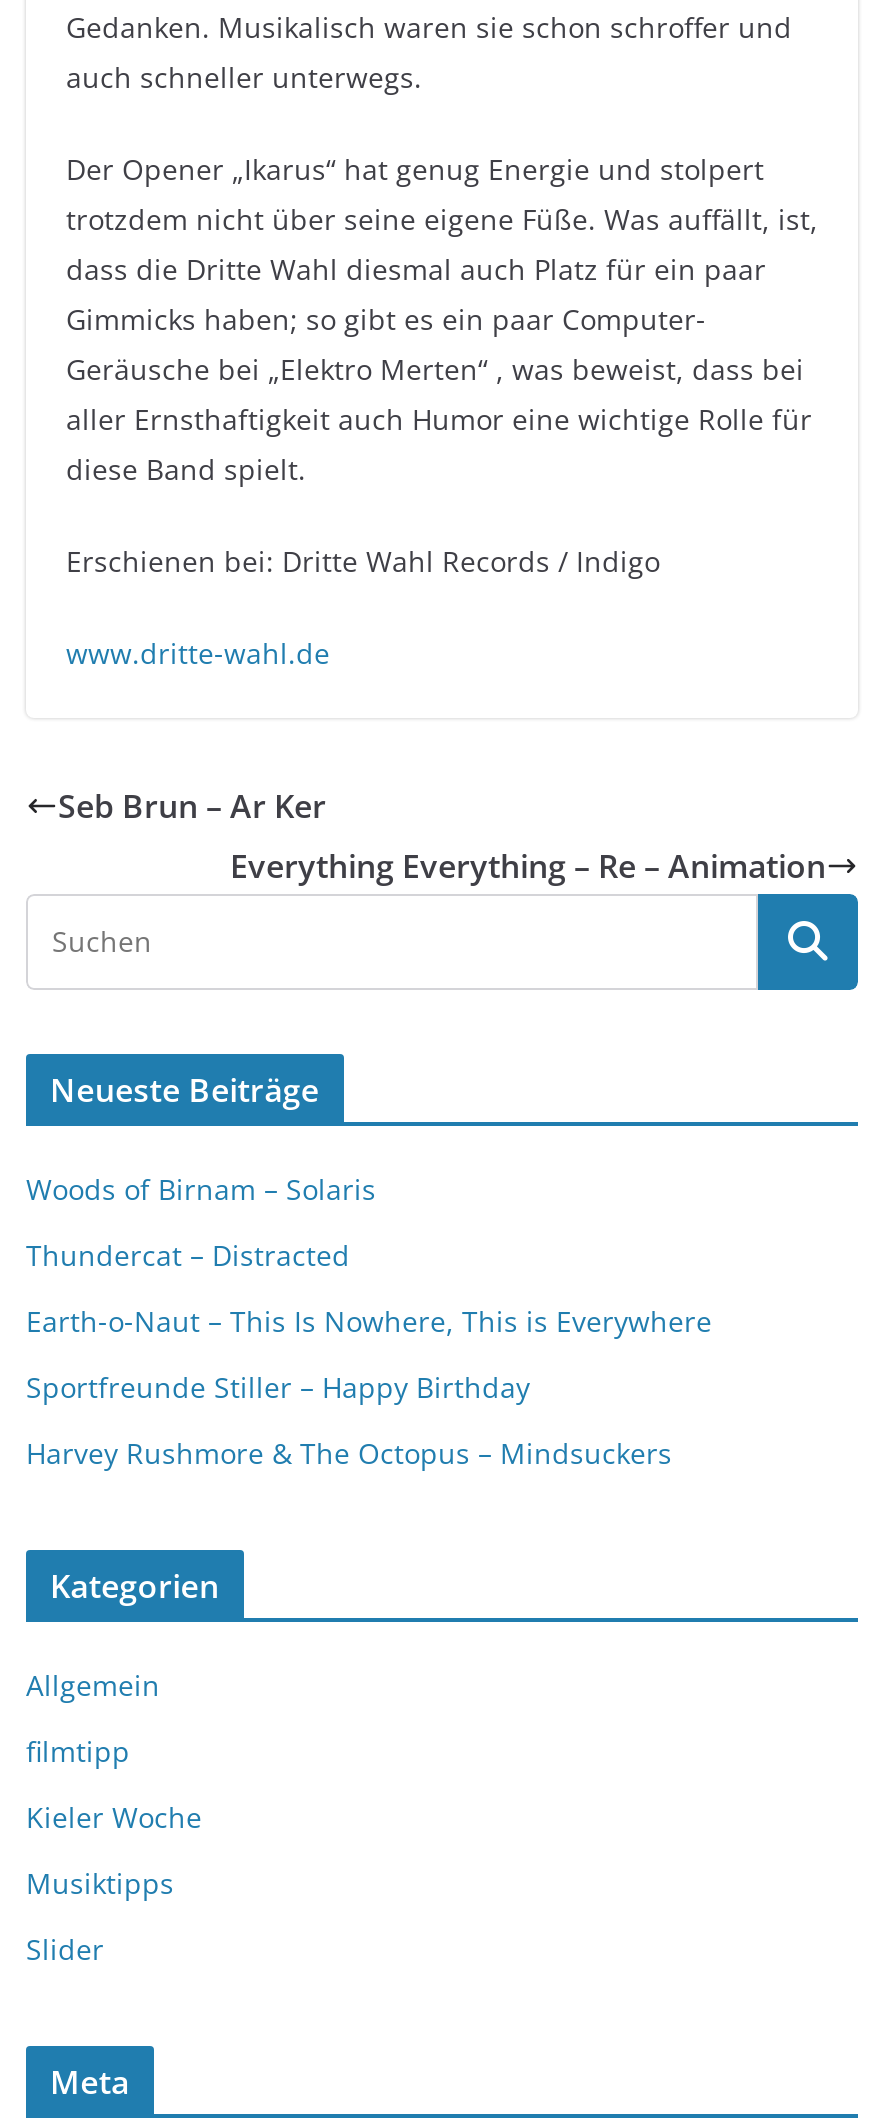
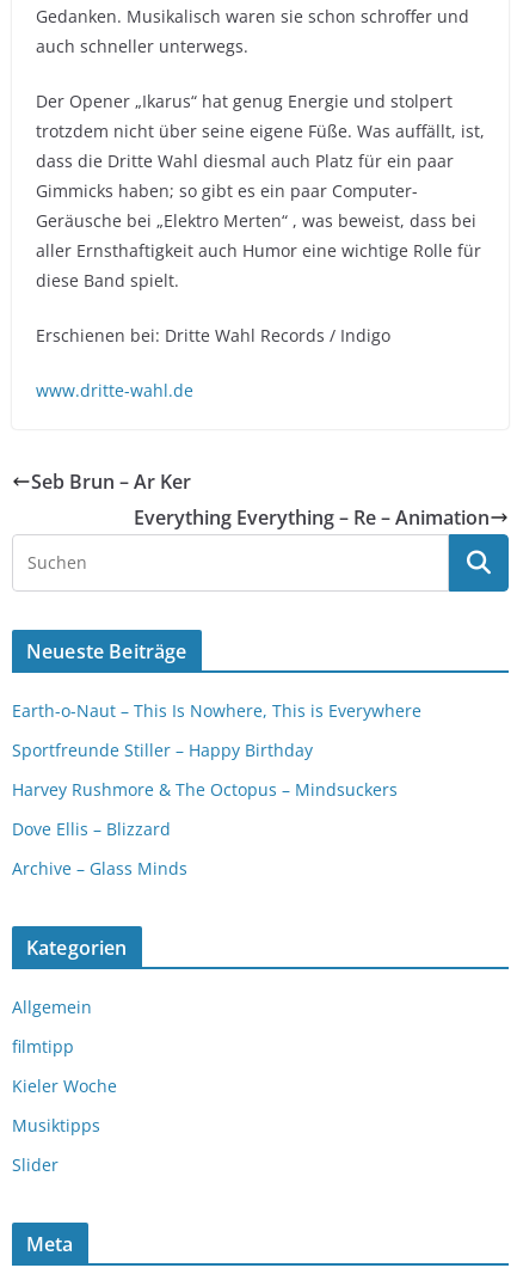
[26,1170,376,1274] Woods of Birnam – Solaris | Thundercat – Distracted -> none
moved [26,1302,712,1472] -> [12,699,421,801]: Earth-o-Naut – This Is Nowhere, This is Everywhere | Sportfreunde Stiller – Happy Birthday | Harvey Rushmore & The Octopus – Mindsuckers
none -> [12,817,187,880] Dove Ellis – Blizzard | Archive – Glass Minds

